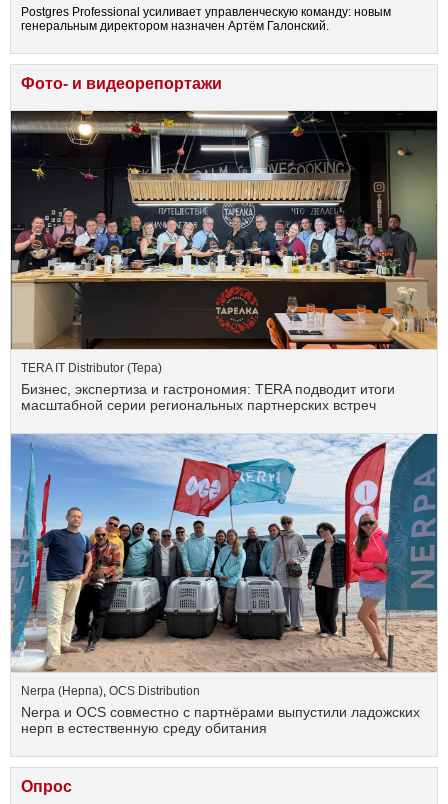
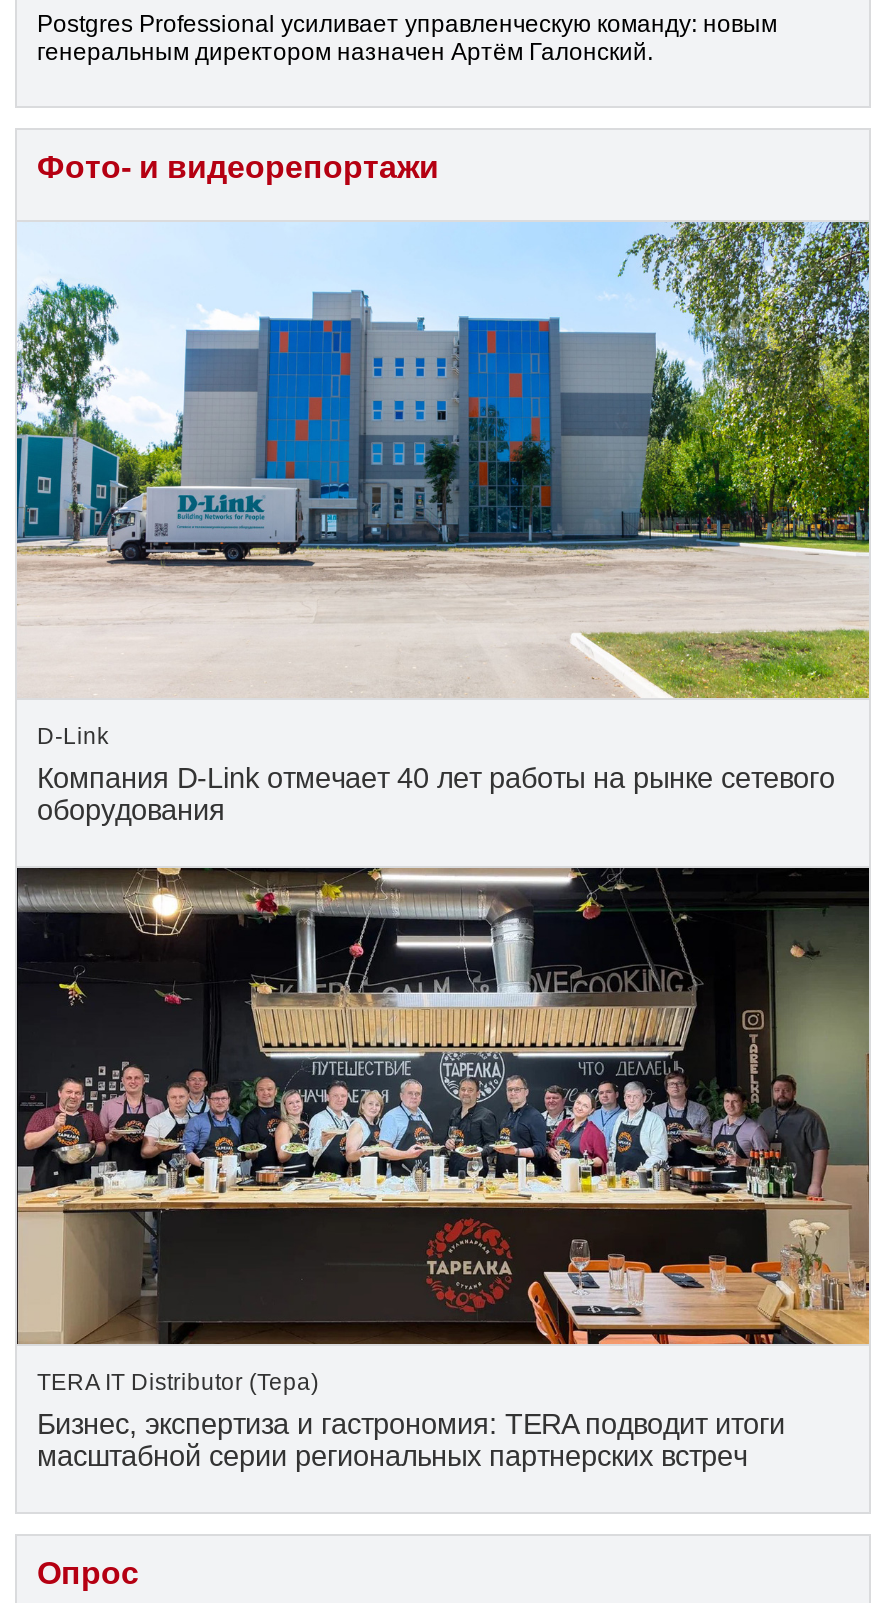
none -> [15,220,871,827] [image] | D-Link | Компания D-Link отмечает 40 лет работы на рынке сетевого | оборудования
moved [9,110,439,413] -> [13,866,873,1473]: [image] | TERA IT Distributor (Тера) | Бизнес, экспертиза и гастрономия: TERA подводит итоги | масштабной серии региональных партнерских встреч
[10,433,438,736] [image] | Nerpa (Нерпа), OCS Distribution | Nerpa и OCS совместно с партнёрами выпустили ладожских | нерп в естественную среду обитания -> none

